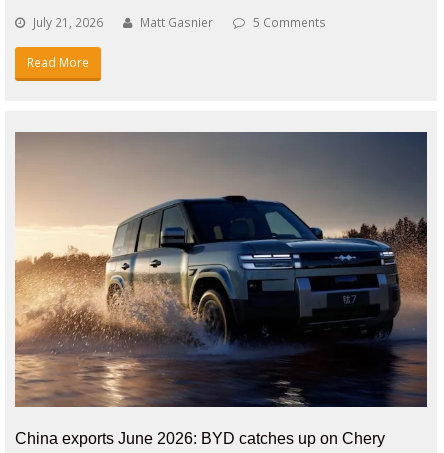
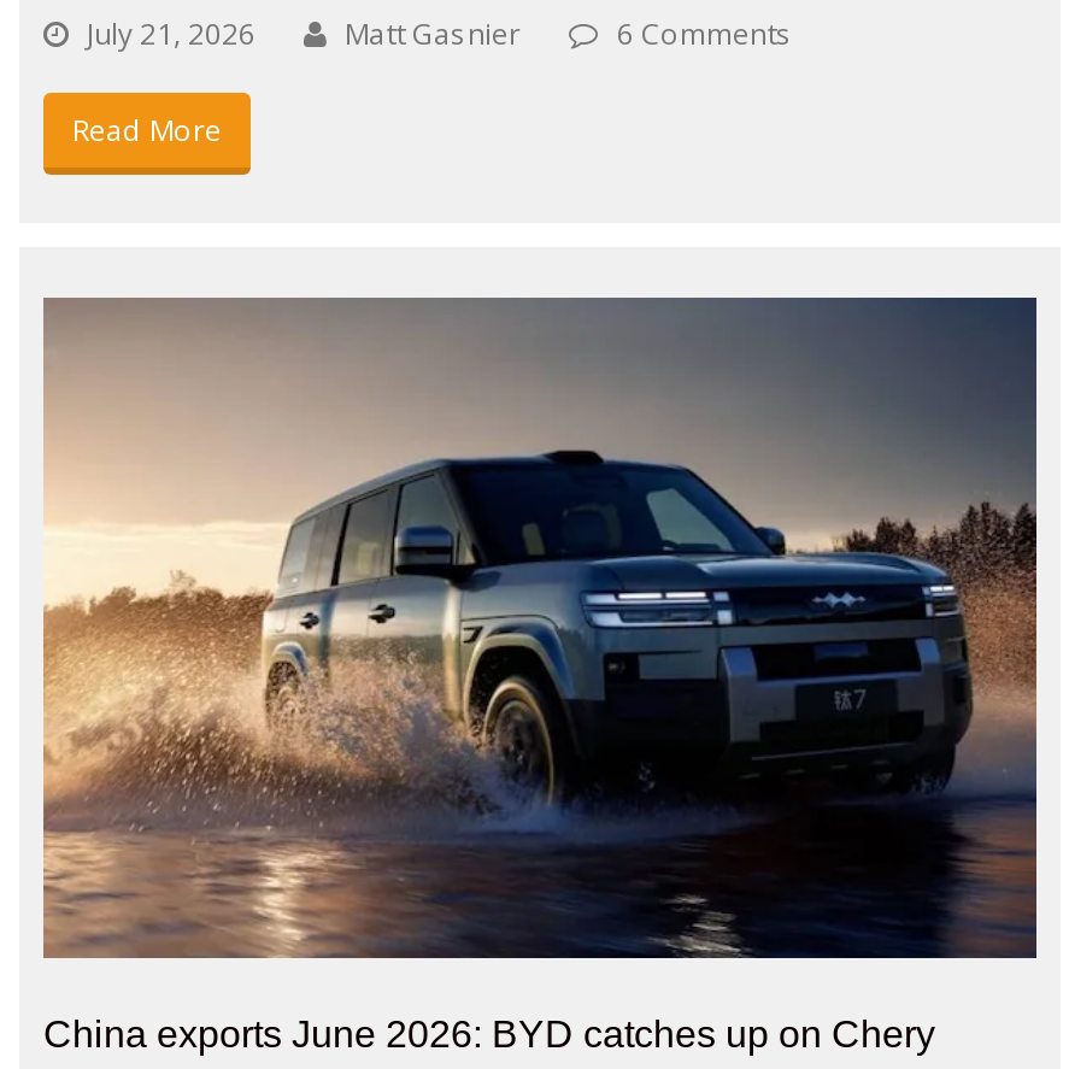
[253,14,326,31] 5 Comments -> [617,13,793,54] 6 Comments

